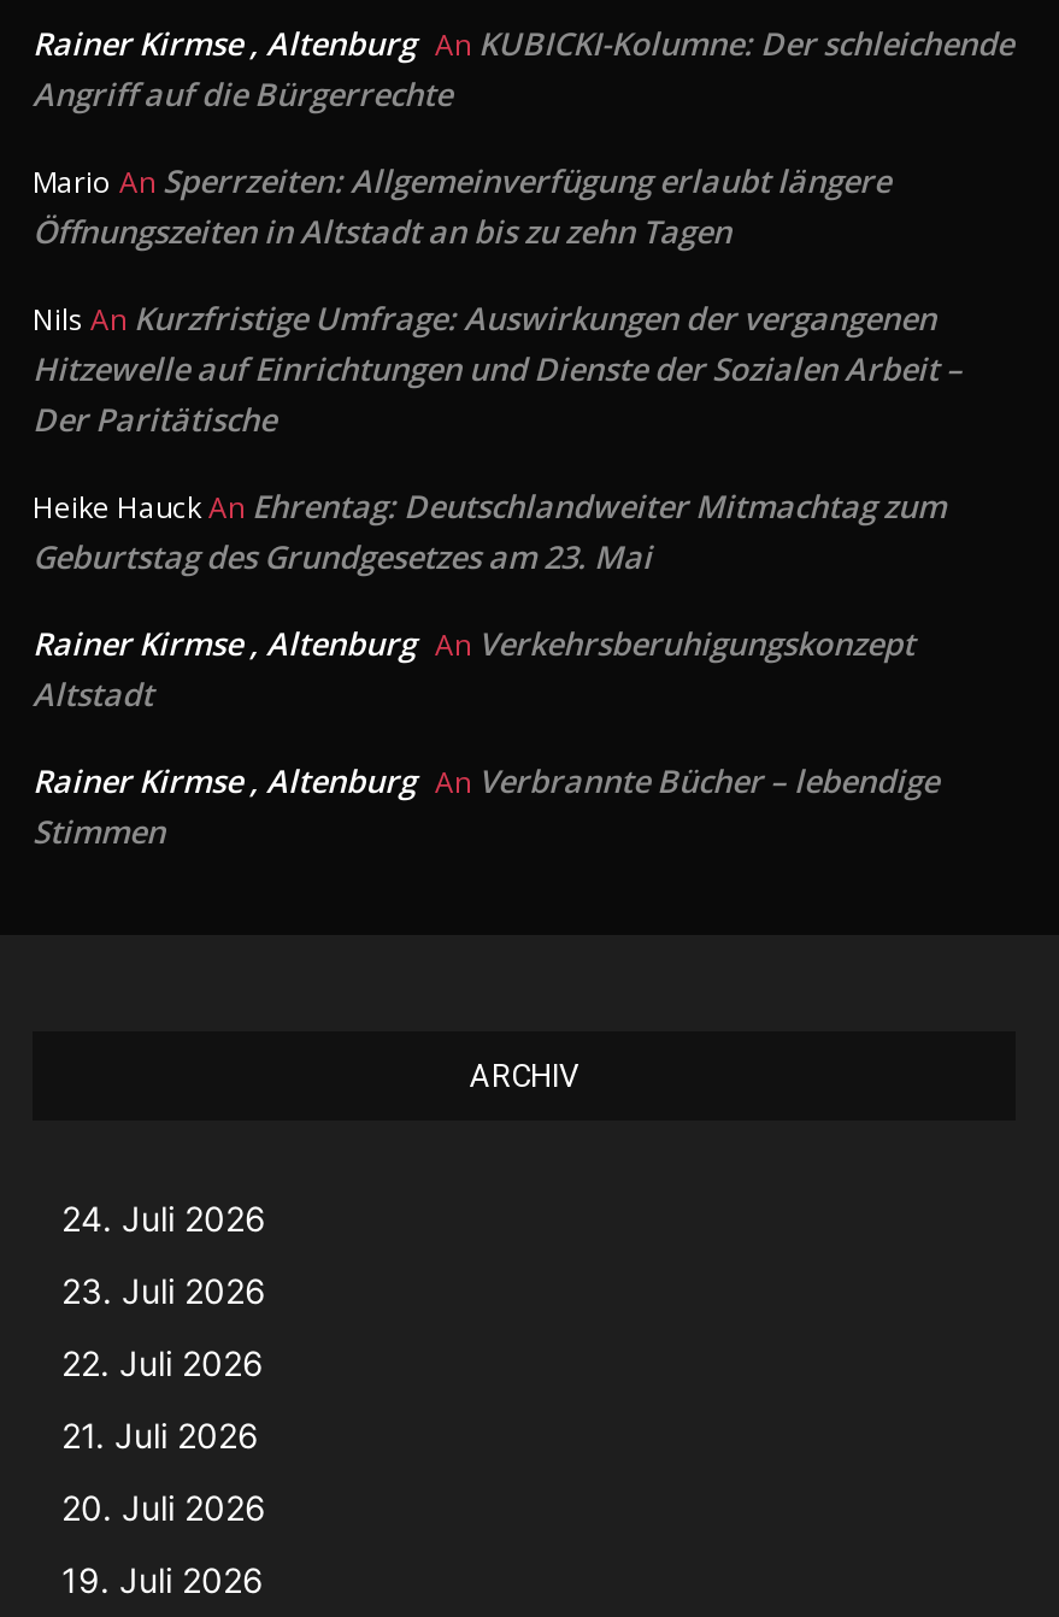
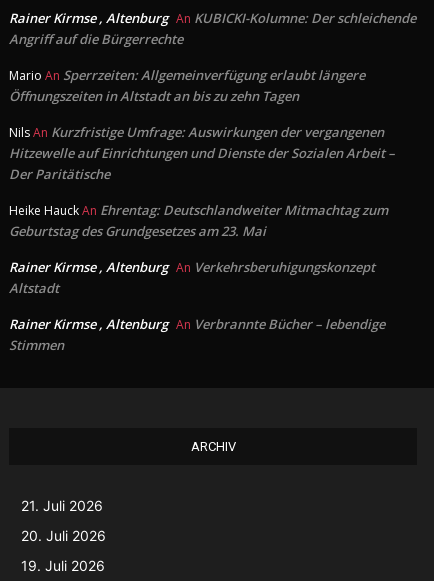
[61,1198,266,1383] 24. Juli 2026 | 23. Juli 2026 | 22. Juli 2026 -> none

